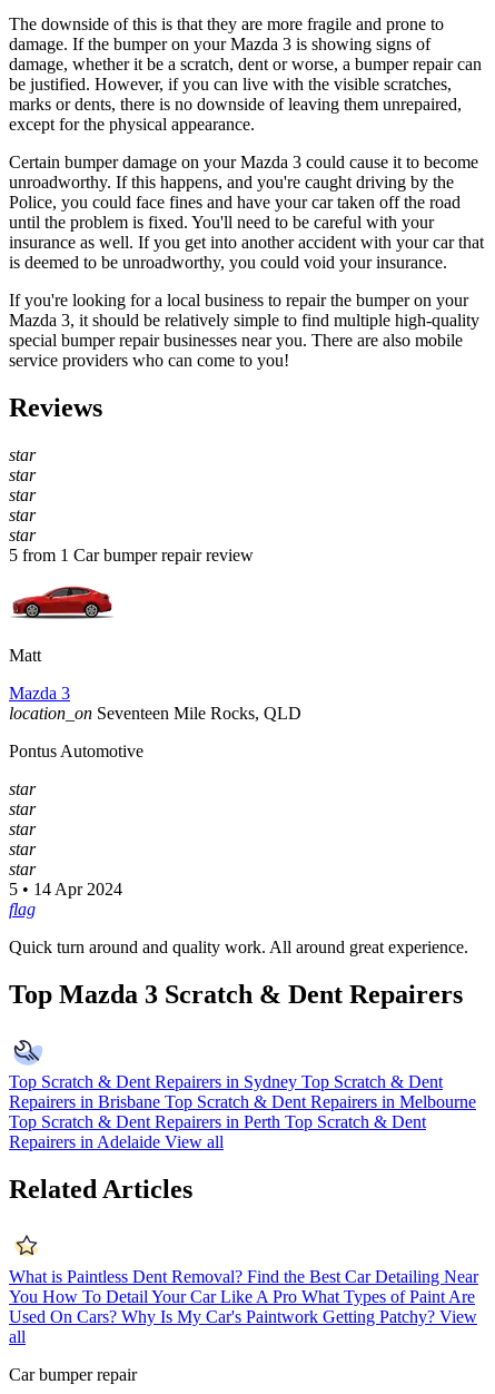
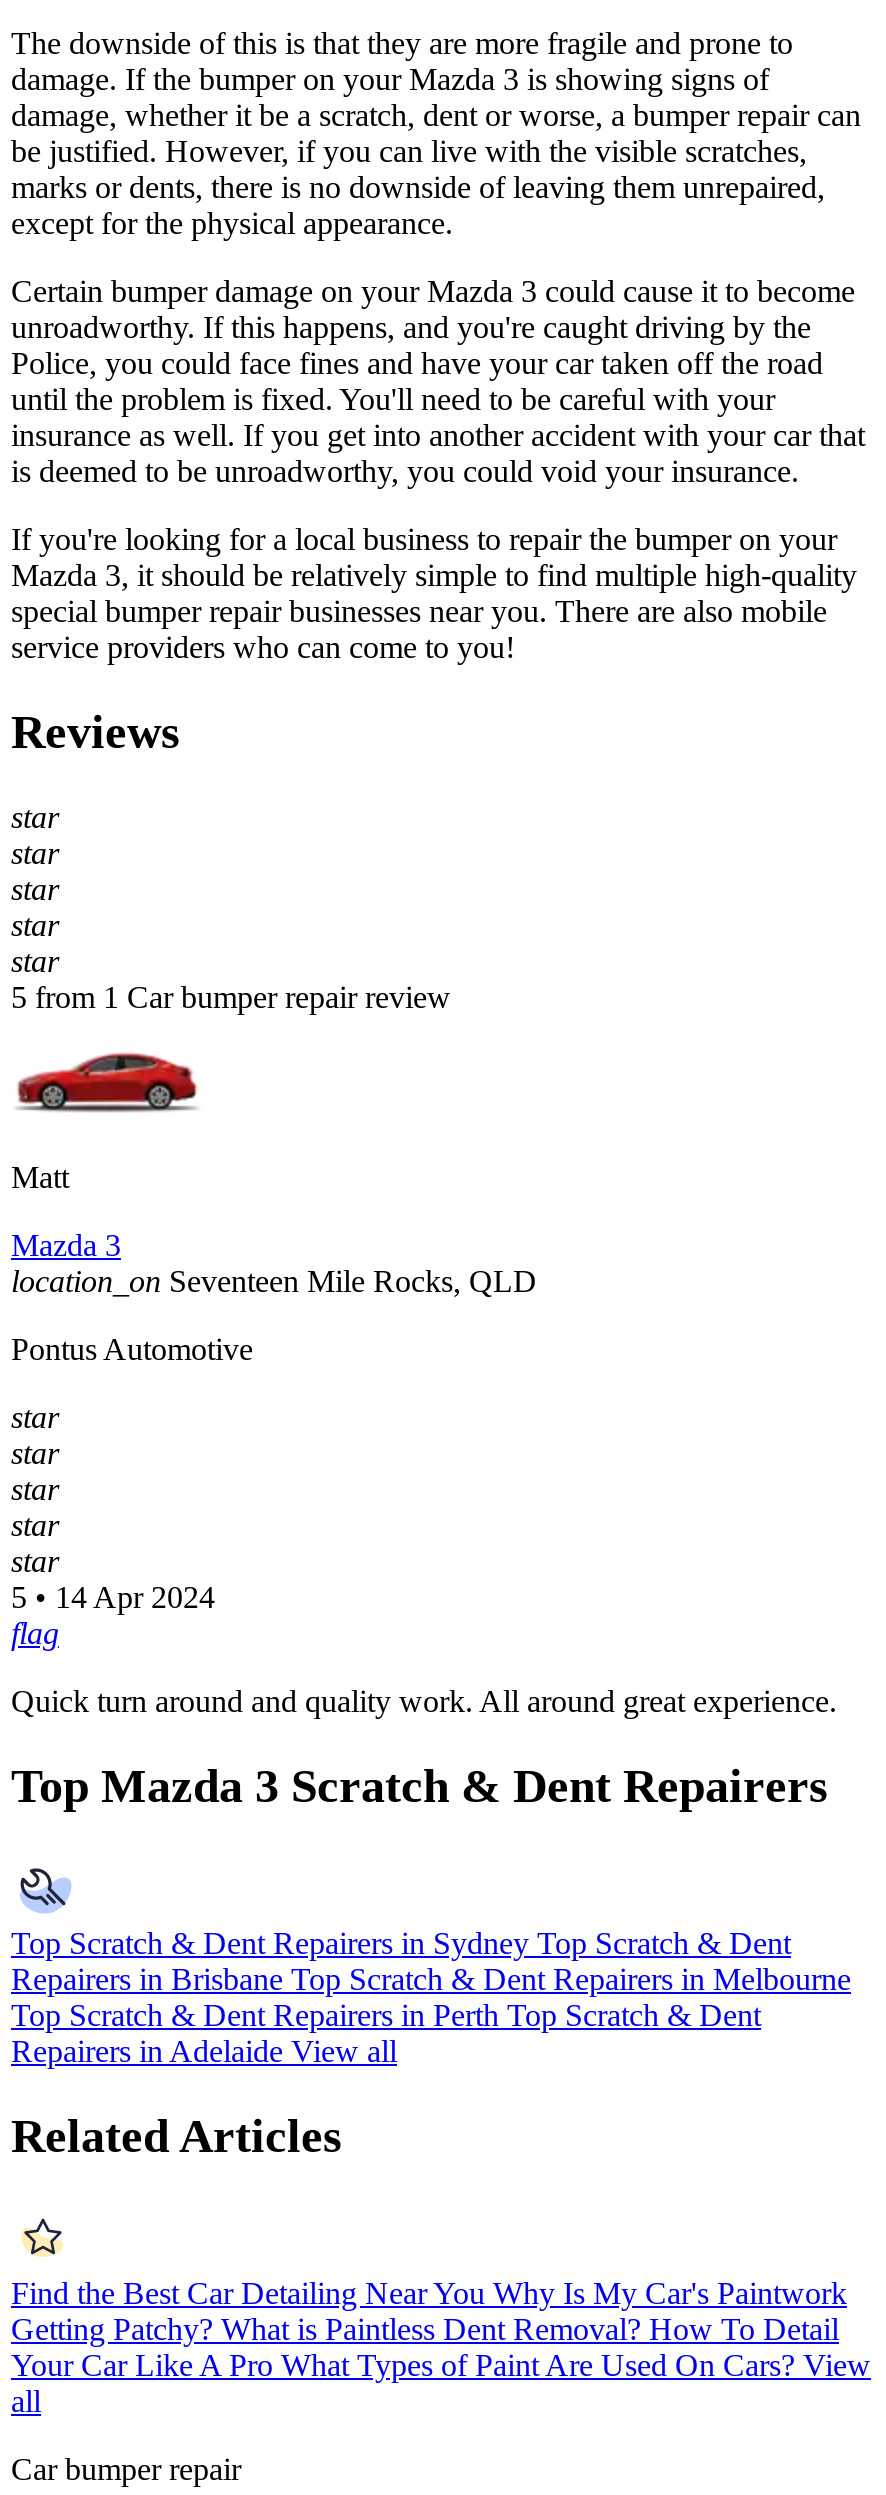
[9,1267,478,1326] What is Paintless Dent Removal? Find the Best Car Detailing Near | You How To Detail Your Car Like A Pro What Types of Paint Are | Used On Cars? Why Is My Car's Paintwork Getting Patchy? View -> [11,2276,871,2382] Find the Best Car Detailing Near You Why Is My Car's Paintwork | Getting Patchy? What is Paintless Dent Removal? How To Detail | Your Car Like A Pro What Types of Paint Are Used On Cars? View

